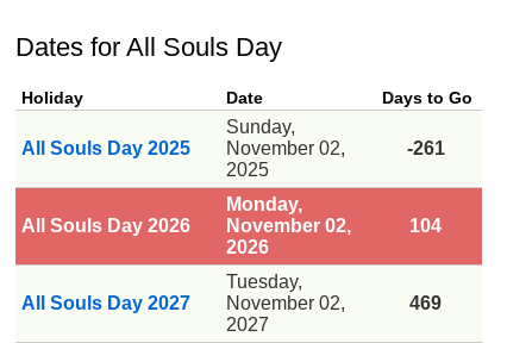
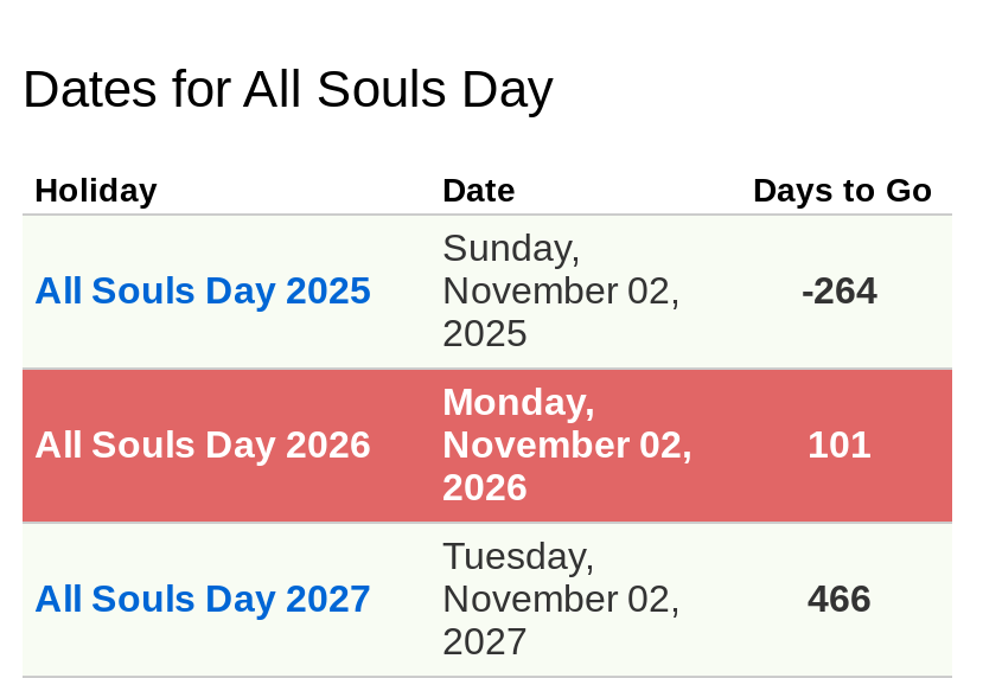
[406,138,445,158] -261 -> [802,270,877,310] -264
[409,215,442,236] 104 -> [808,424,872,464] 101
[409,293,442,313] 469 -> [808,578,872,618] 466

